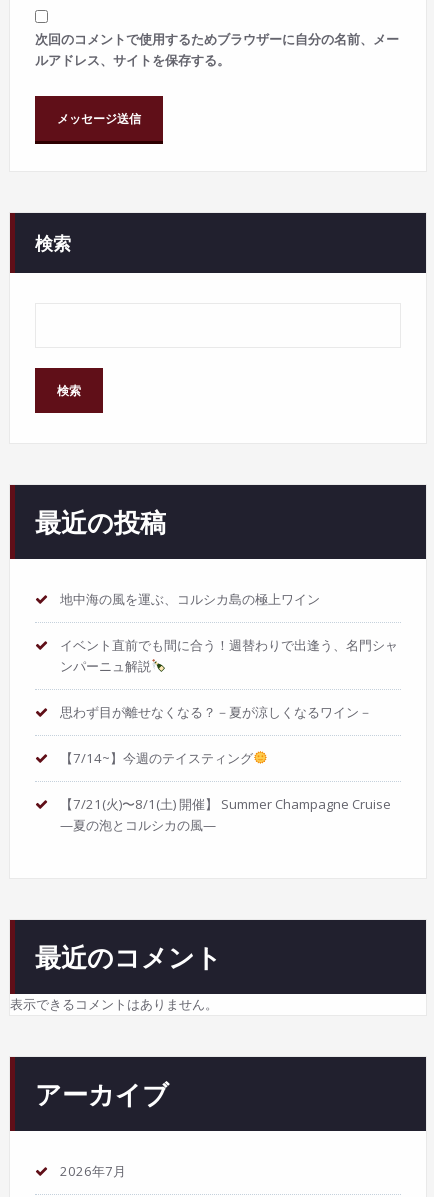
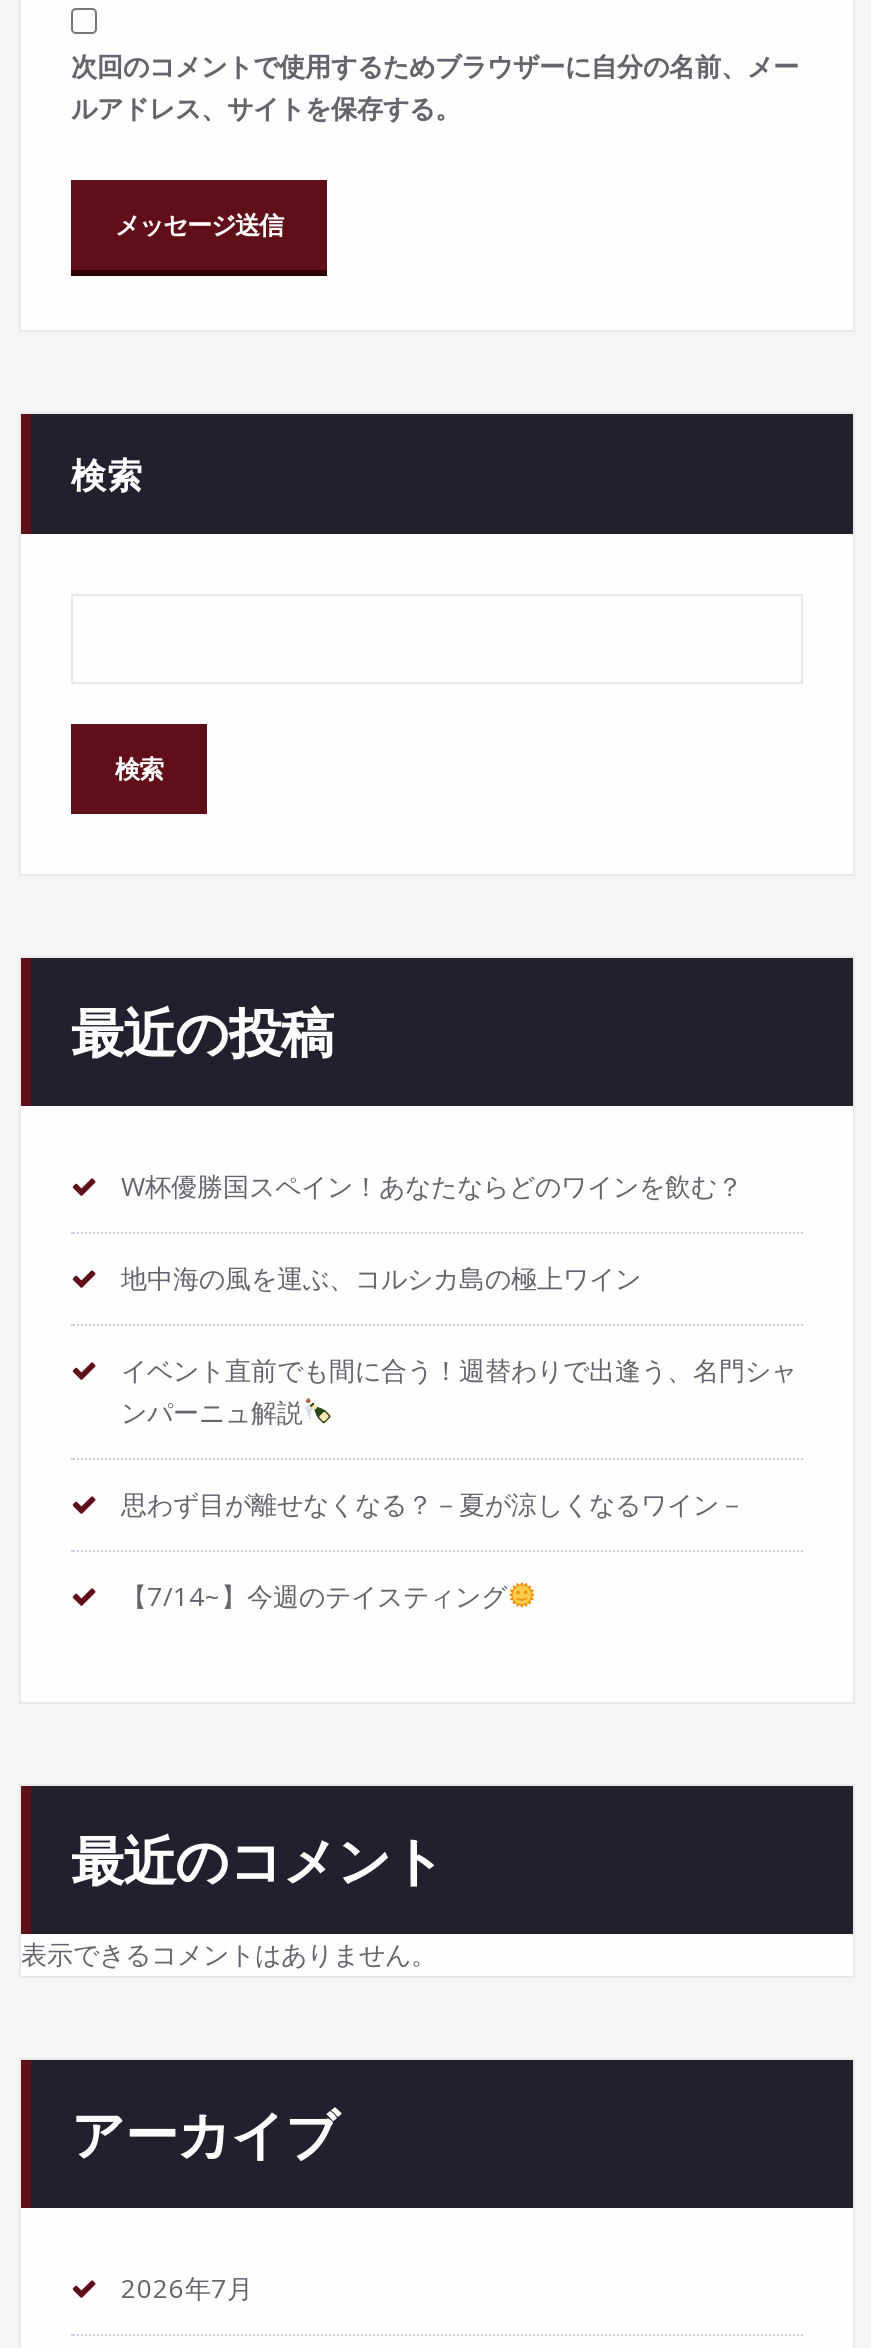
none -> [121,1168,743,1204] W杯優勝国スペイン！あなたならどのワインを飲む？
moved [60,590,398,767] -> [121,1260,797,1614]: 地中海の風を運ぶ、コルシカ島の極上ワイン | イベント直前でも間に合う！週替わりで出逢う、名門シャ | ンパーニュ解説 | 思わず目が離せなくなる？－夏が涼しくなるワイン－ | 【7/14~】今週のテイスティング
[60,795,391,834] 【7/21(火)〜8/1(土) 開催】 Summer Champagne Cruise | —夏の泡とコルシカの風— -> none

